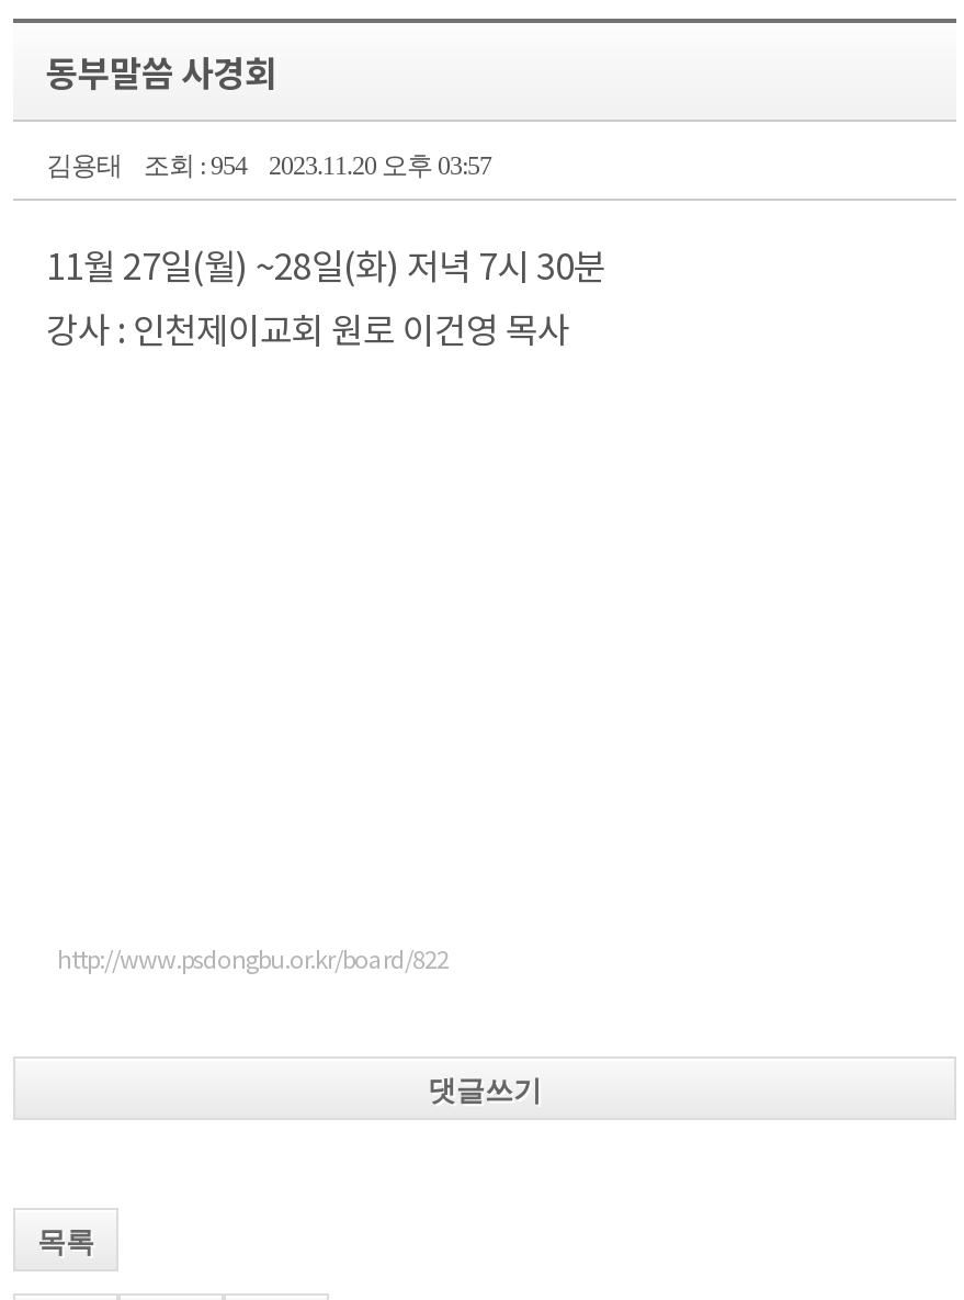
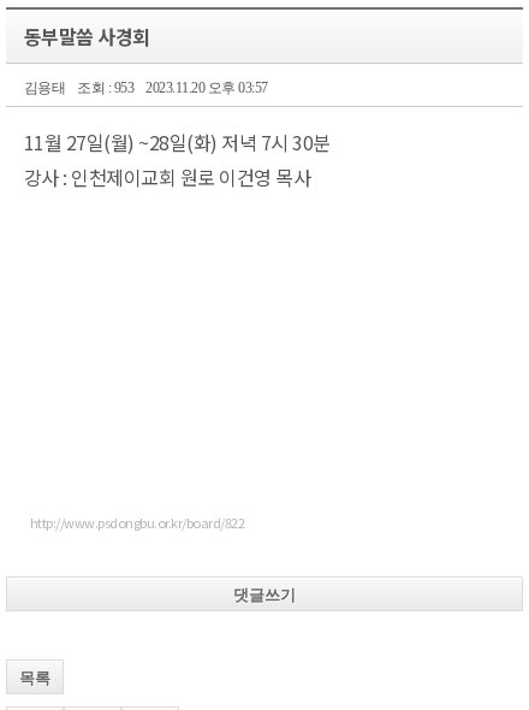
[46,150,491,181] 김용태 조회 : 954 2023.11.20 오후 03:57 -> [24,79,268,96] 김용태 조회 : 953 2023.11.20 오후 03:57

